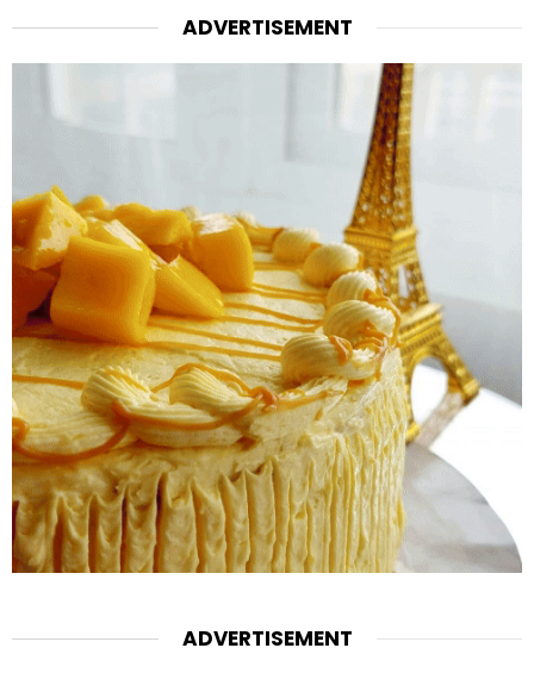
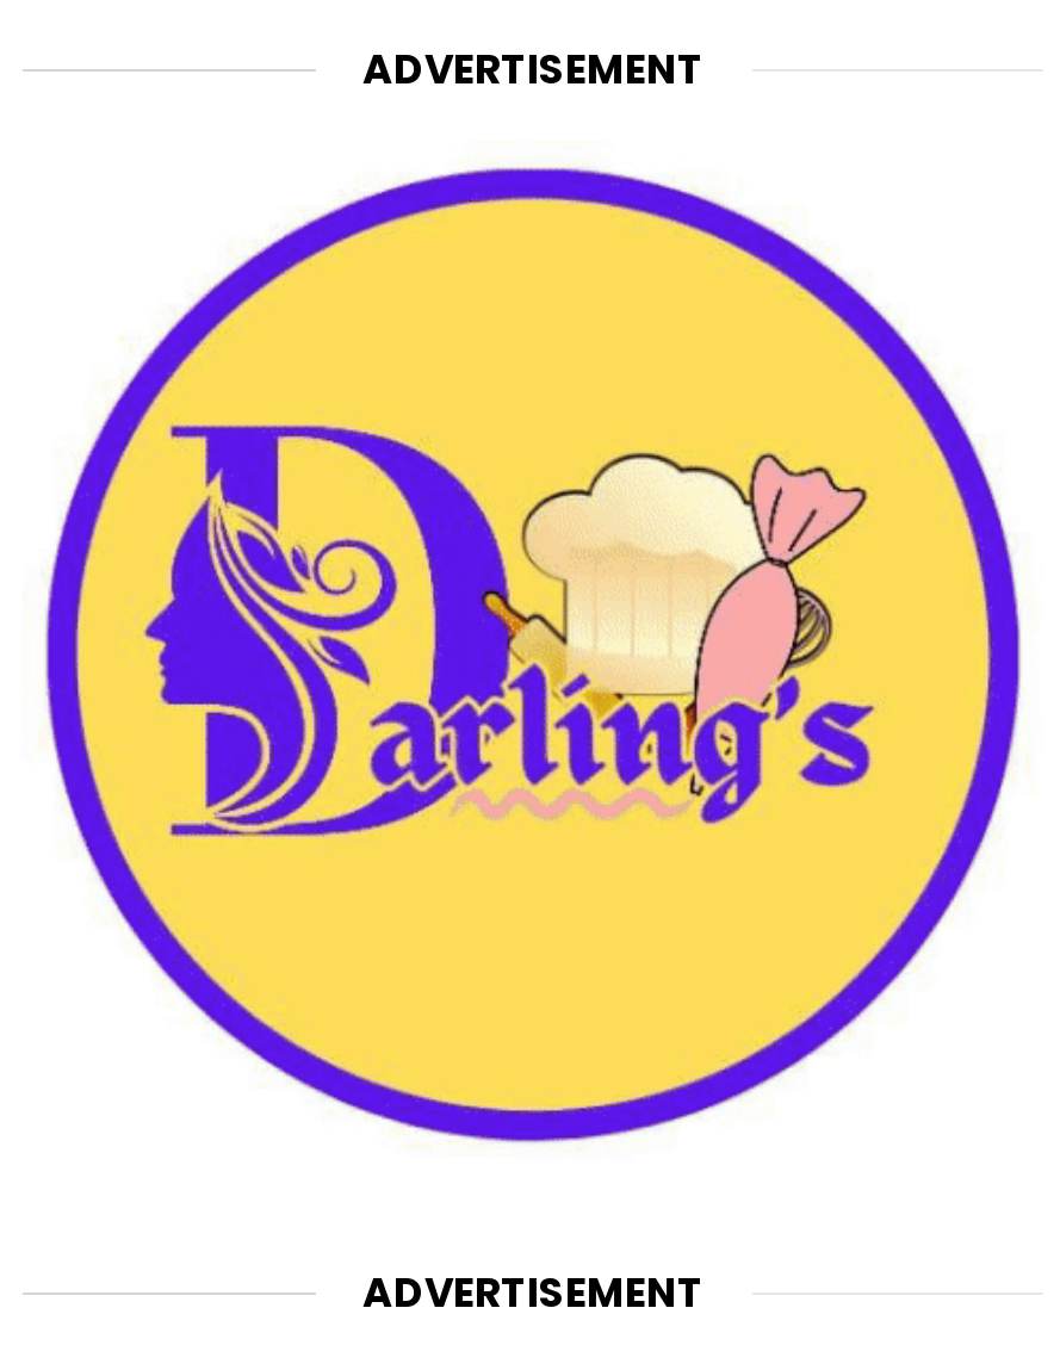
[11,62,523,574] [image] -> [23,141,1043,1161] [image]

